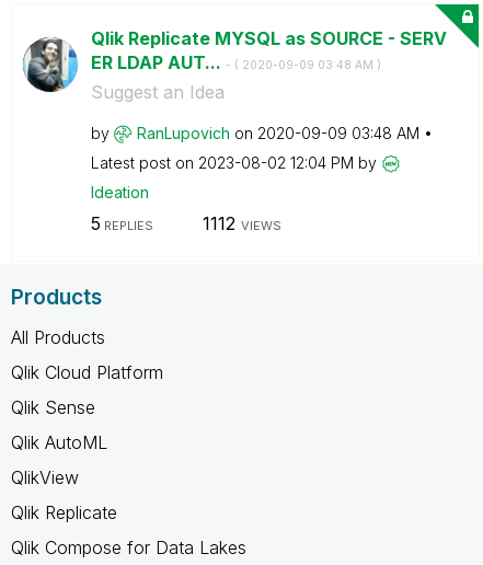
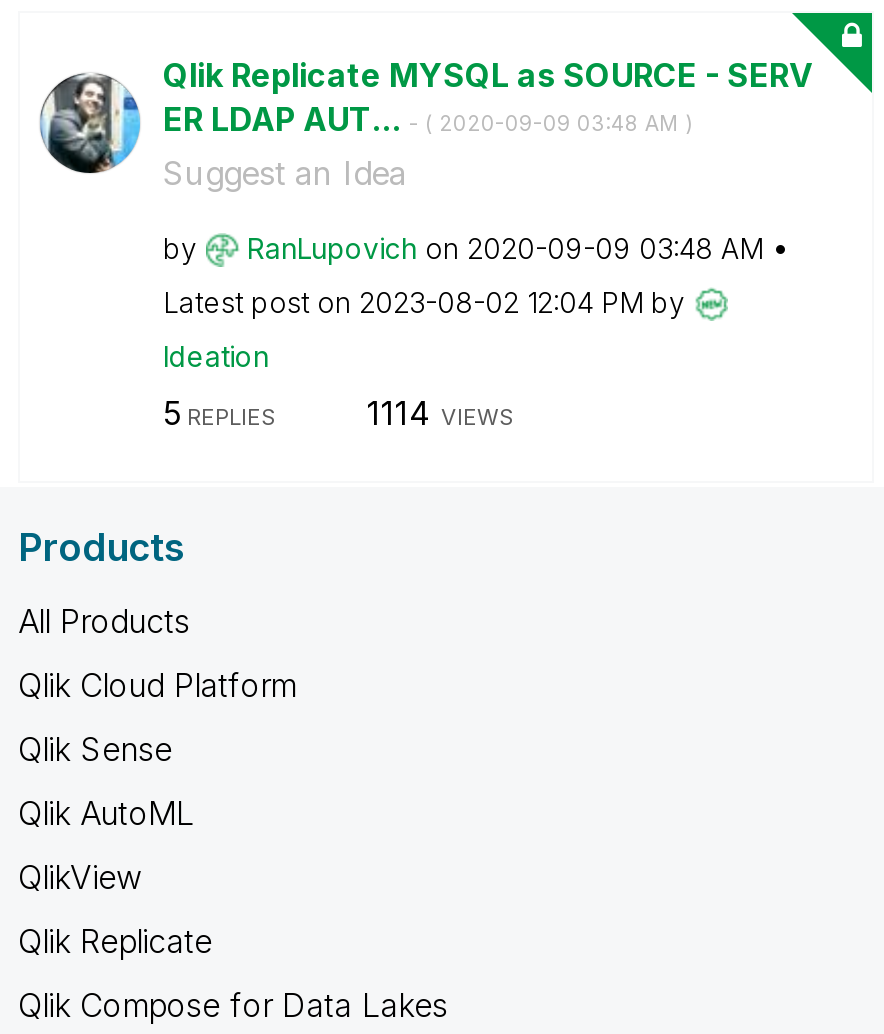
[202,212,281,234] 1112 VIEWS -> [367,393,515,433] 1114 VIEWS

